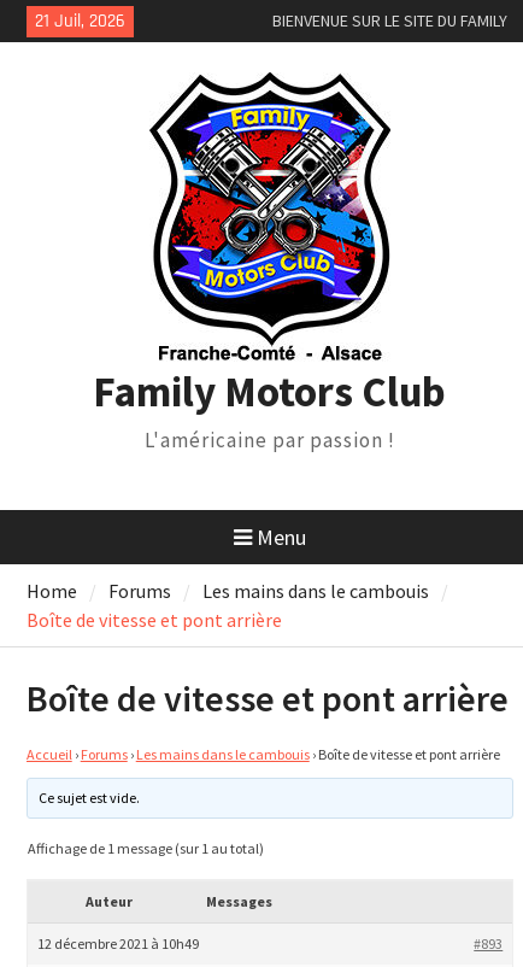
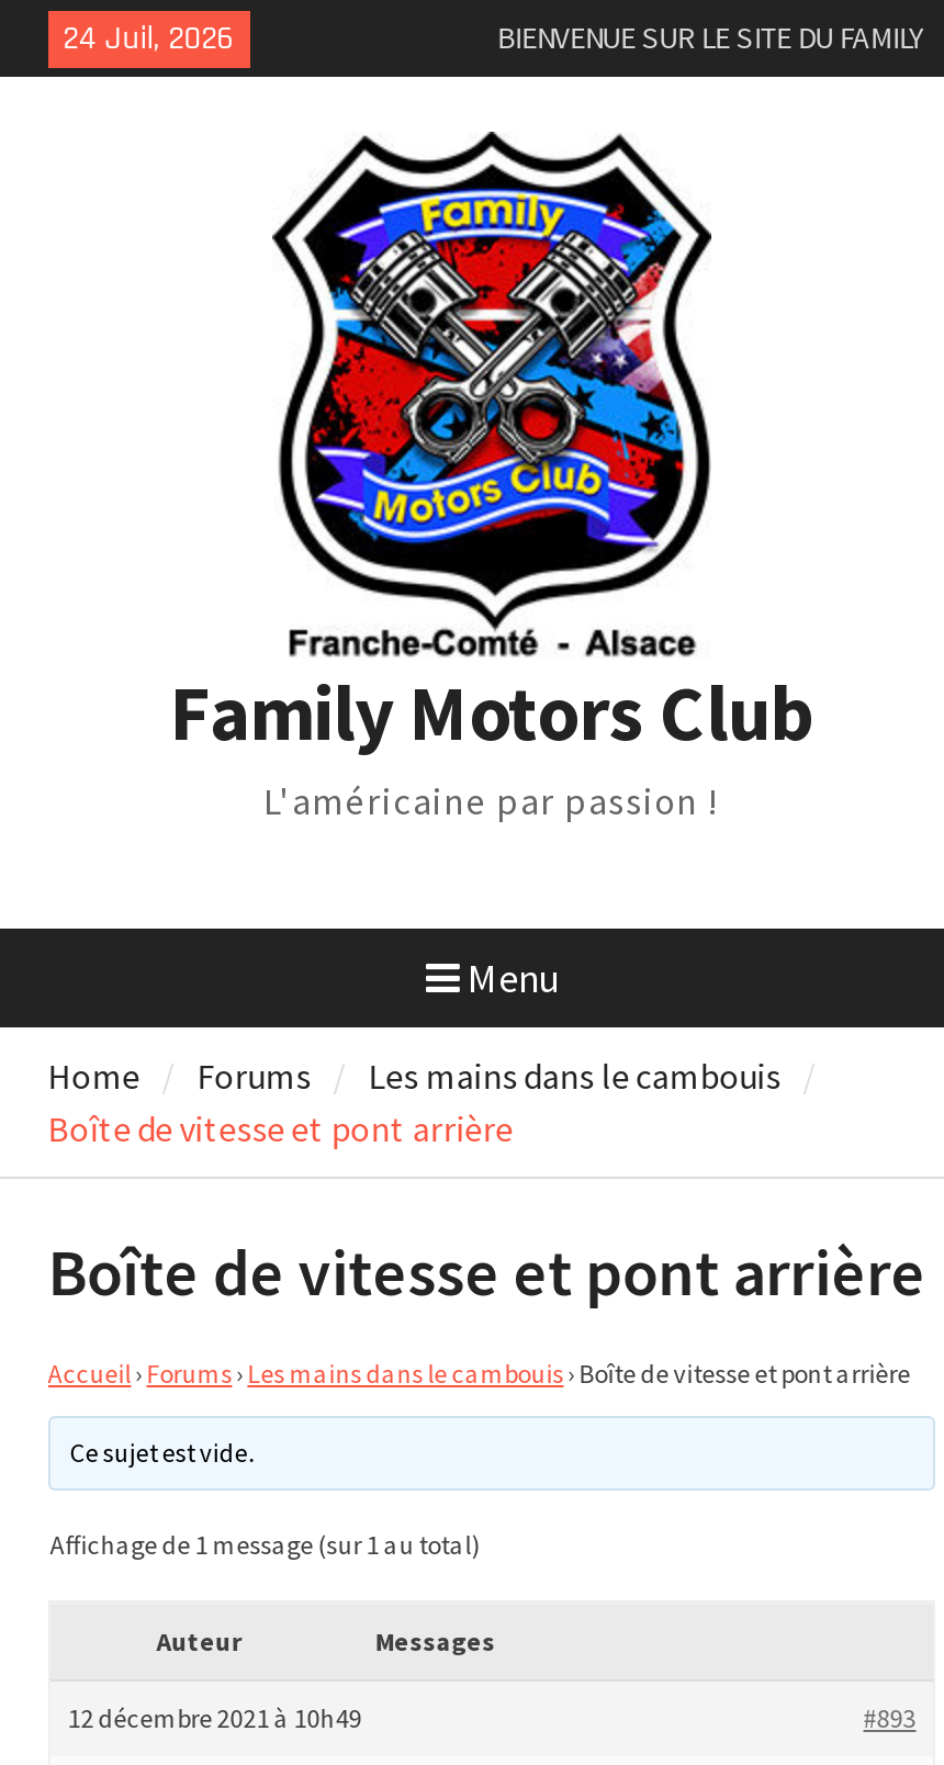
[35,10,125,33] 21 Juil, 2026 -> [63,18,234,59] 24 Juil, 2026

